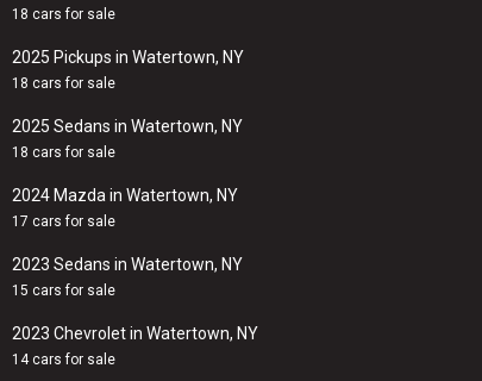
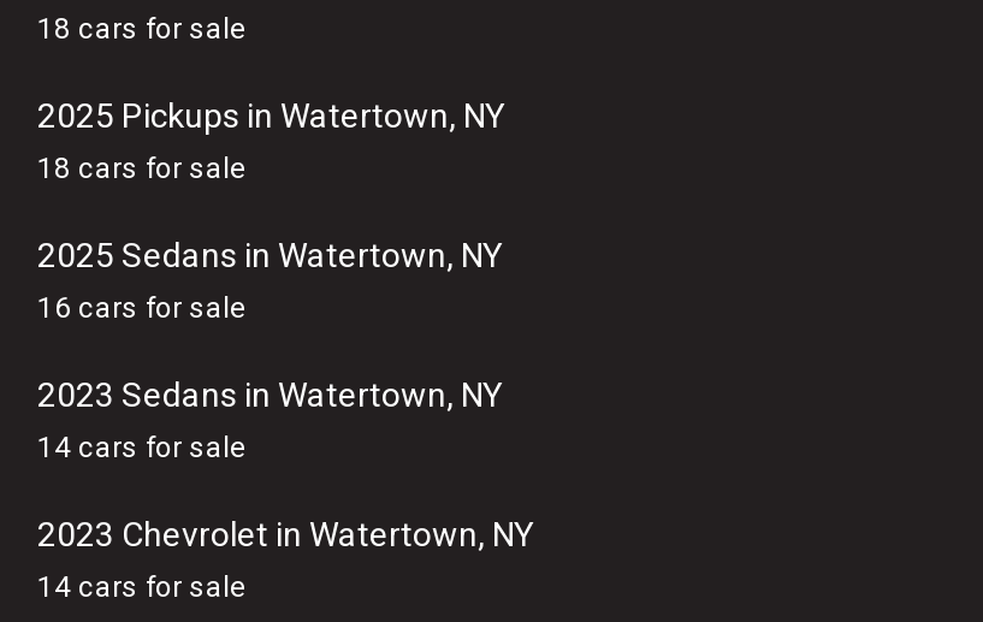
[12,144,238,230] 18 cars for sale | 2024 Mazda in Watertown, NY | 17 cars for sale -> [37,291,247,325] 16 cars for sale
[12,282,115,299] 15 cars for sale -> [37,431,247,464] 14 cars for sale

